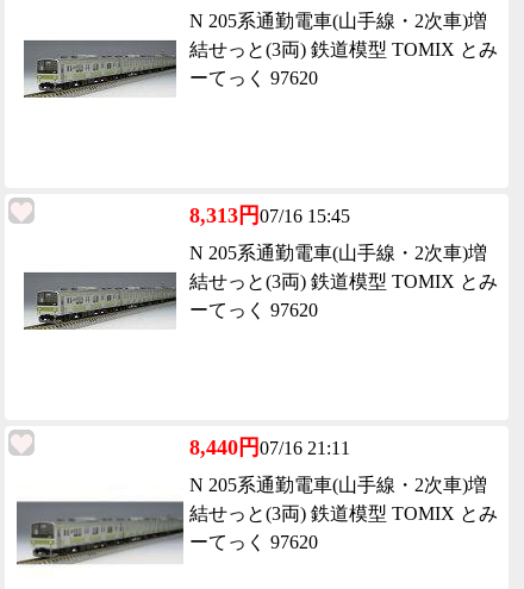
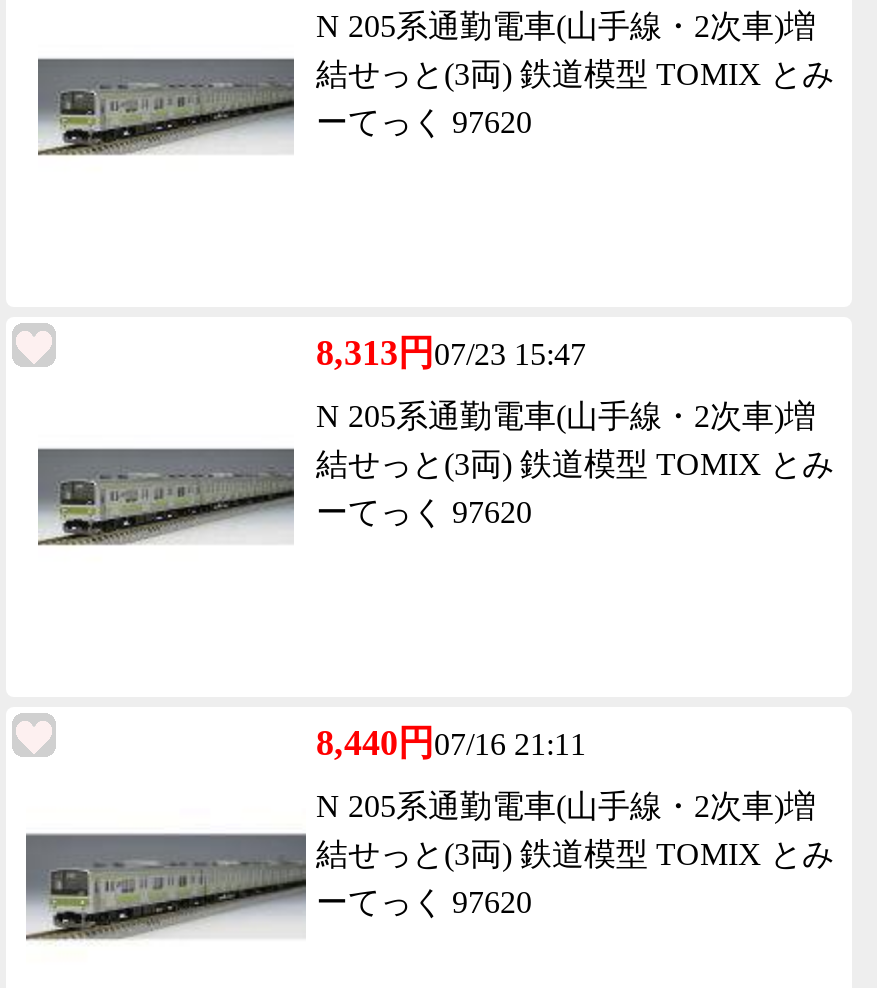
[189,203,350,227] 8,313円07/16 15:45 -> [316,333,586,373] 8,313円07/23 15:47

